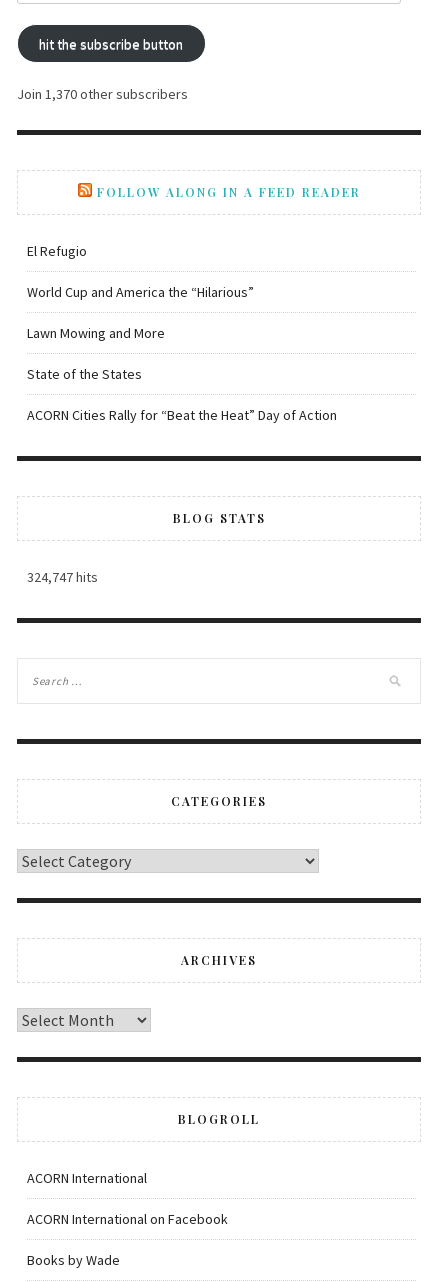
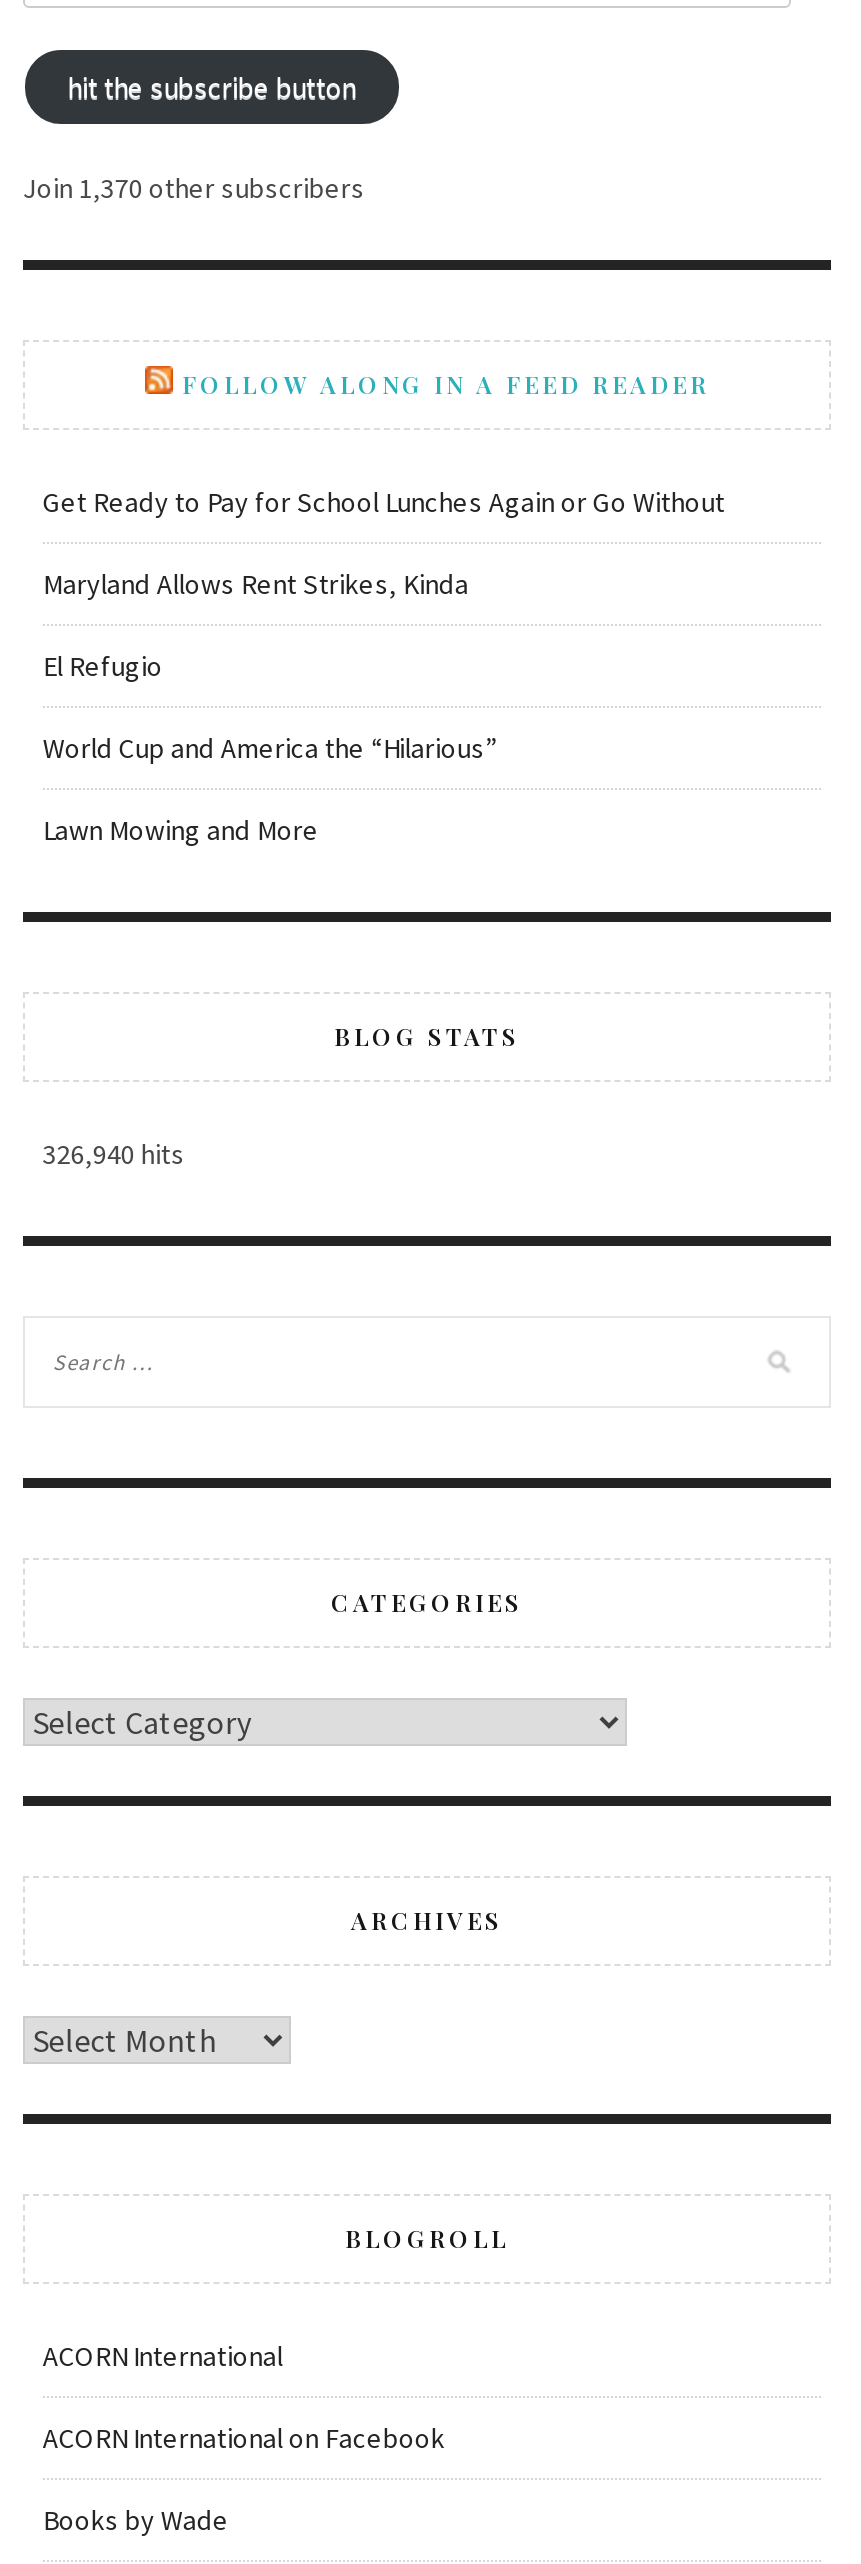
none -> [43,484,725,602] Get Ready to Pay for School Lunches Again or Go Without | Maryland Allows Rent Strikes, Kinda
moved [27,242,254,342] -> [43,648,497,848]: El Refugio | World Cup and America the “Hilarious” | Lawn Mowing and More
[27,365,337,424] State of the States | ACORN Cities Rally for “Beat the Heat” Day of Action -> none
[27,568,98,586] 324,747 hits -> [43,1136,185,1172] 326,940 hits

